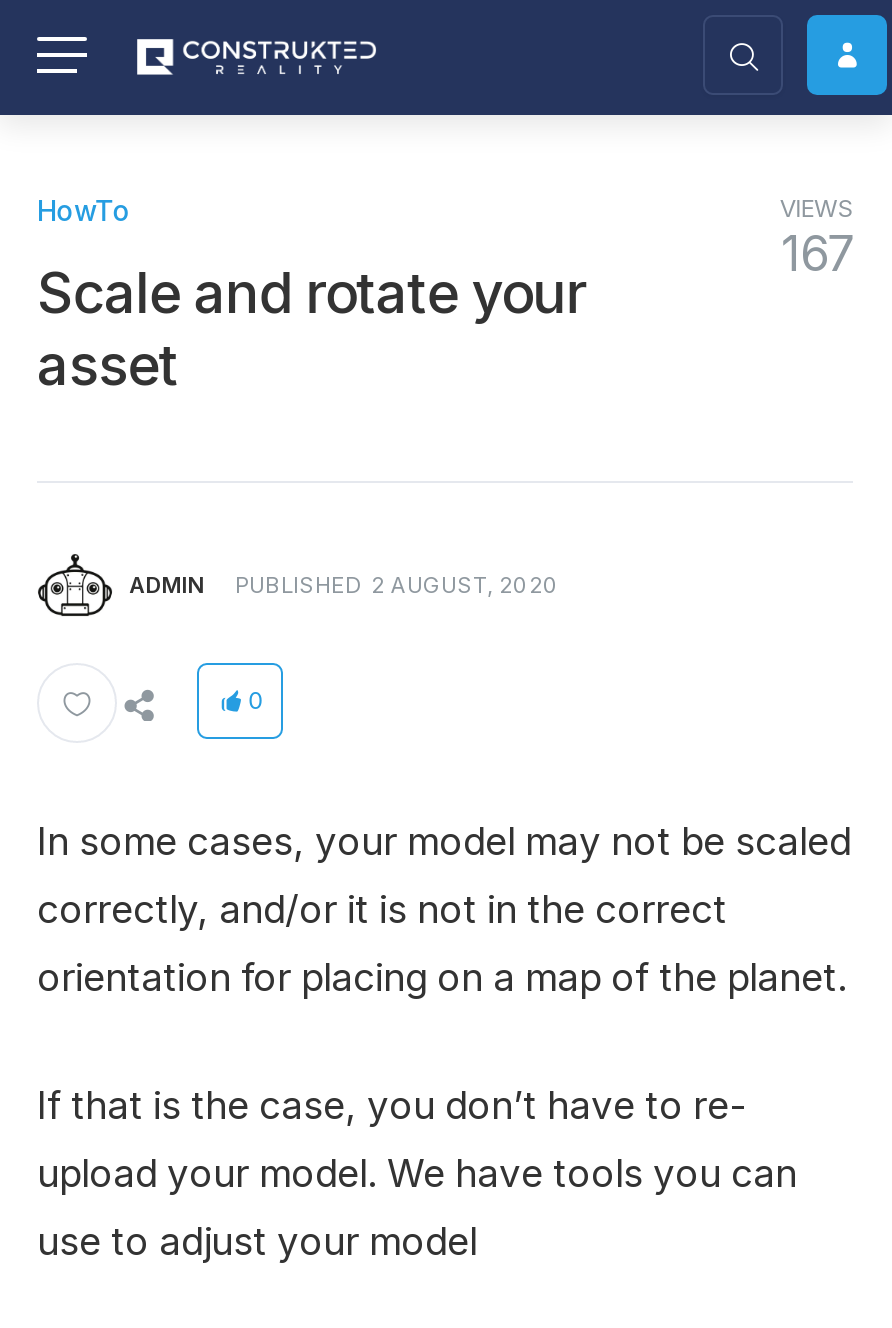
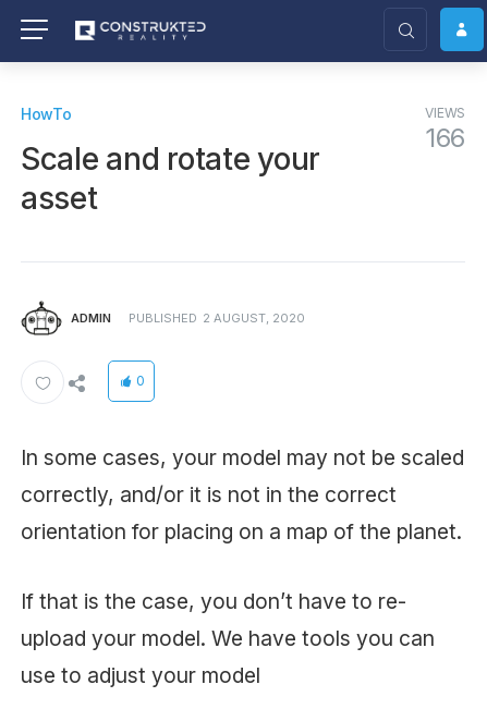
[781,225,853,283] 167 -> [425,122,465,154] 166

